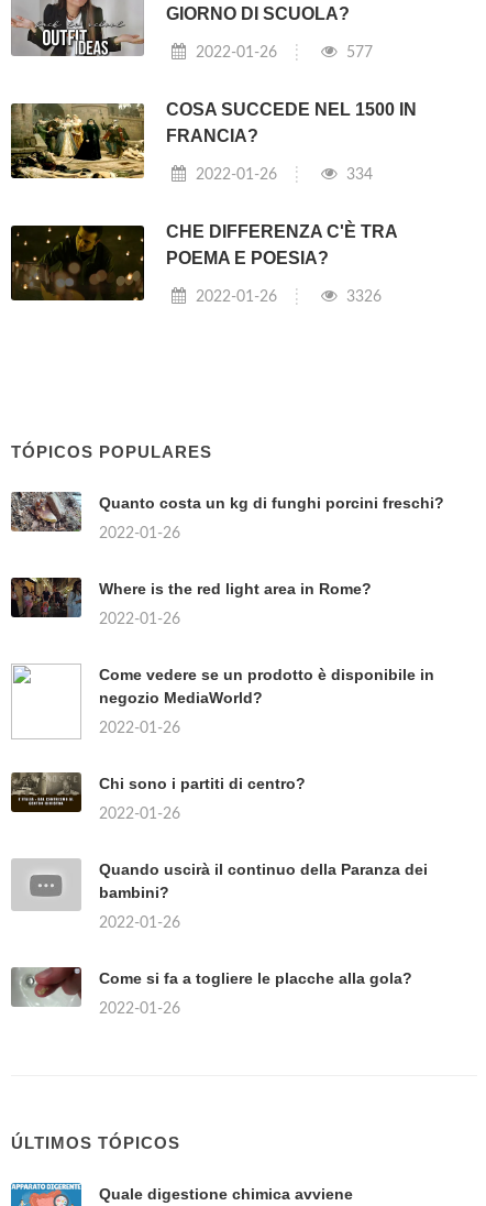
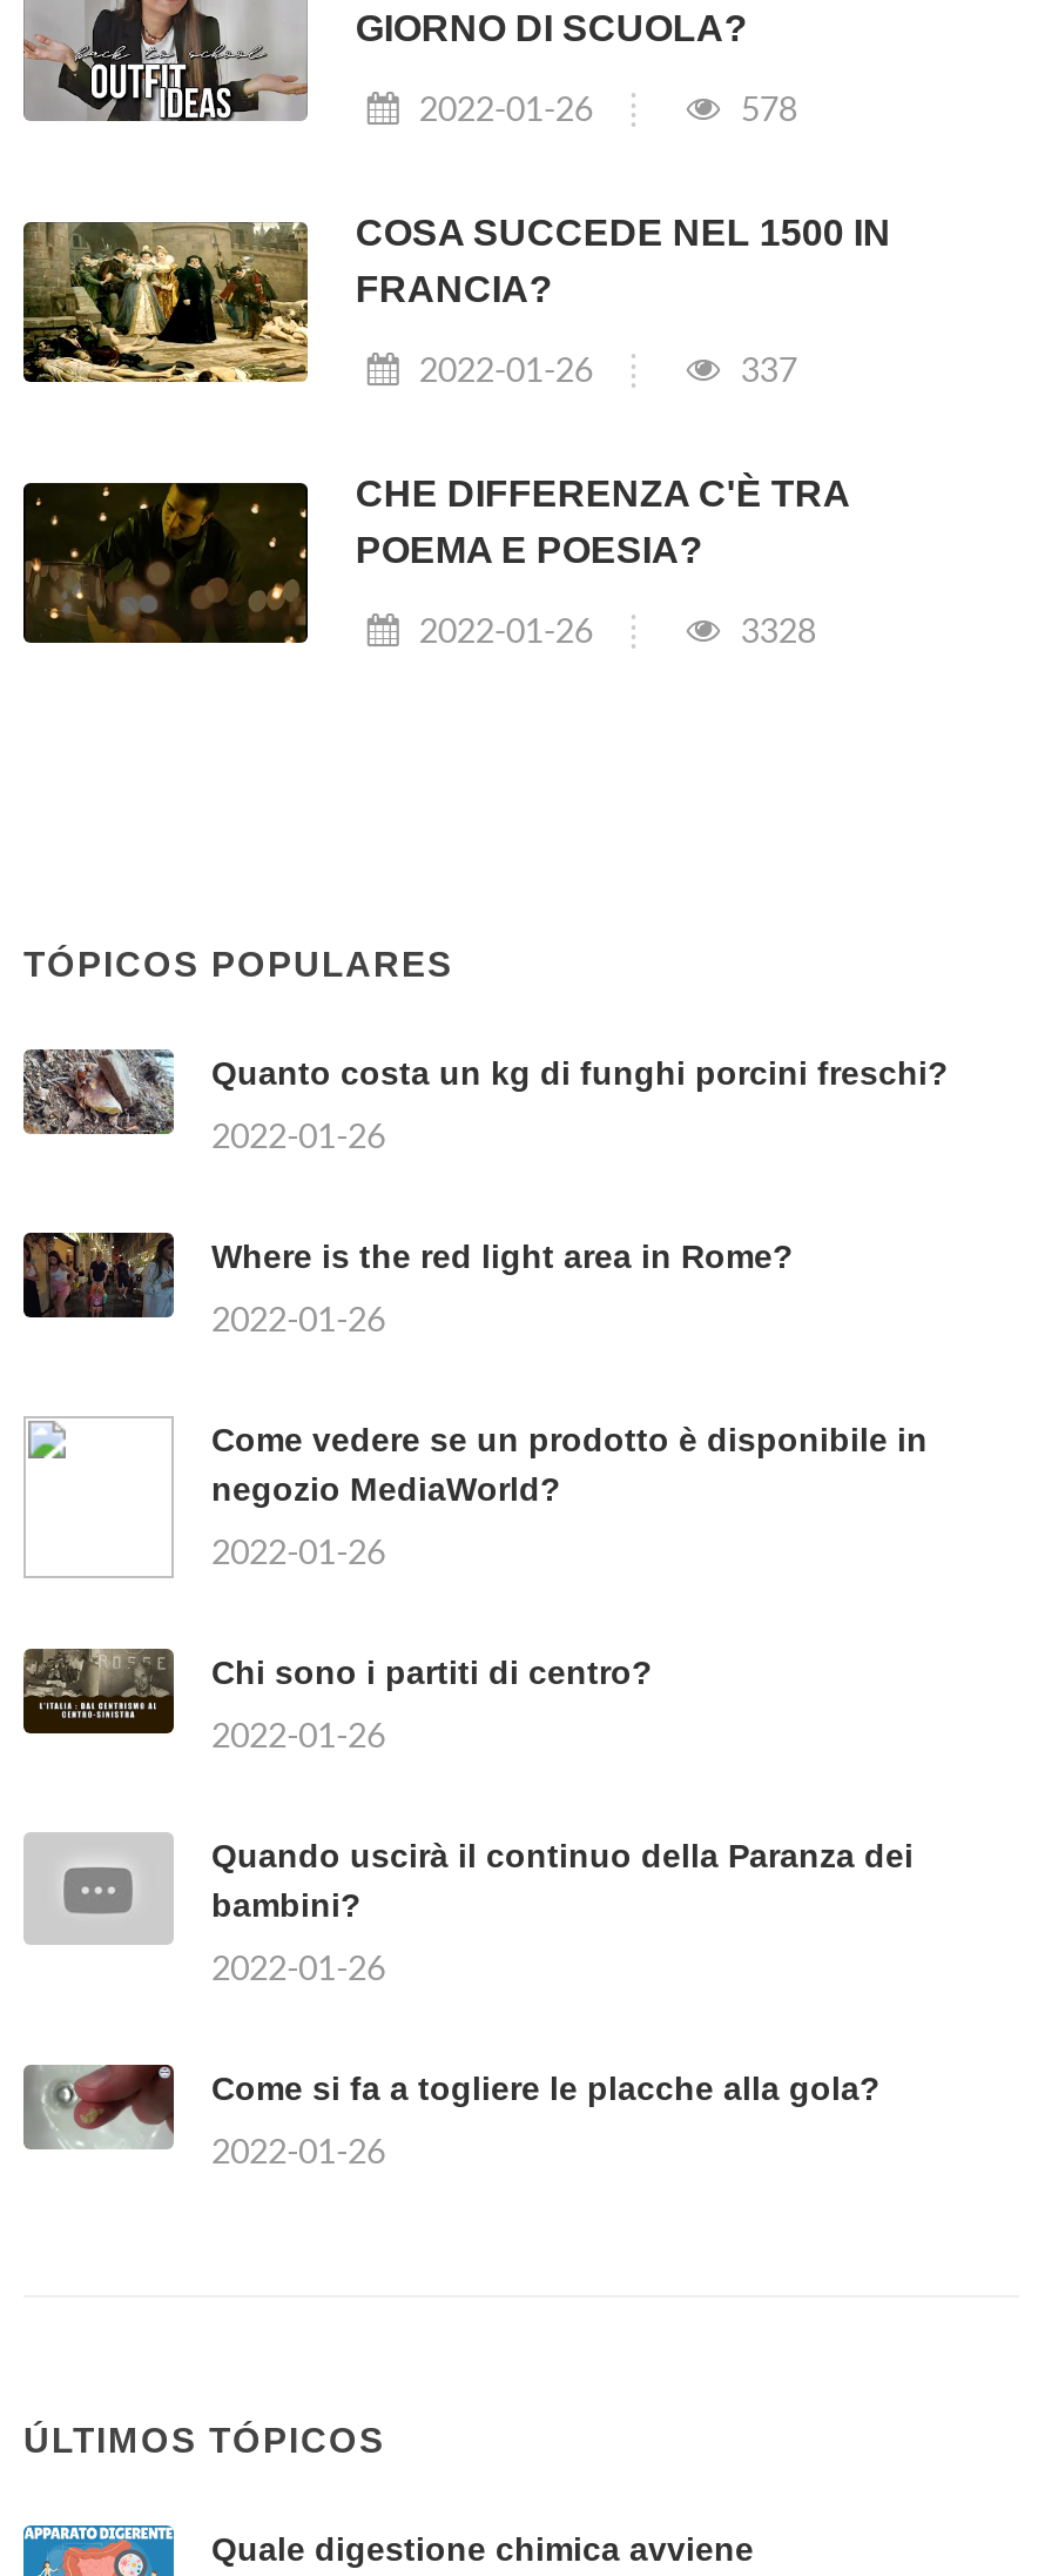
[342,44,373,60] 577 -> [731,94,797,129] 578
[342,166,373,183] 334 -> [731,355,797,390] 337
[342,288,382,305] 3326 -> [731,616,816,651] 3328

